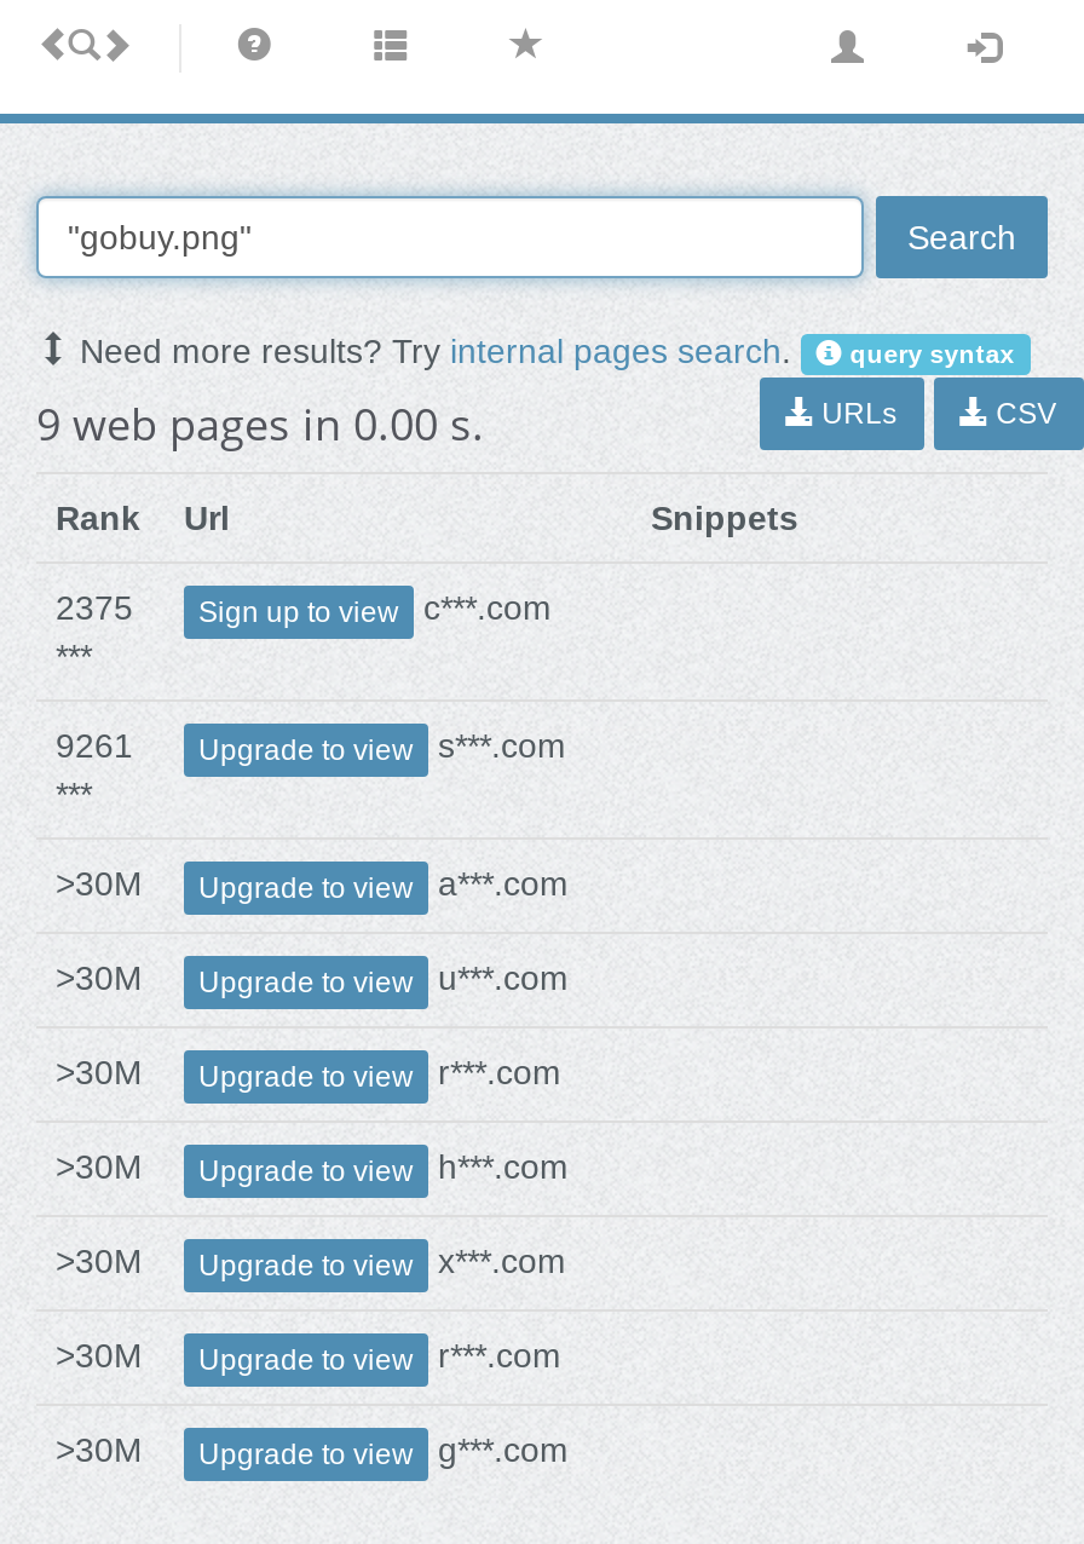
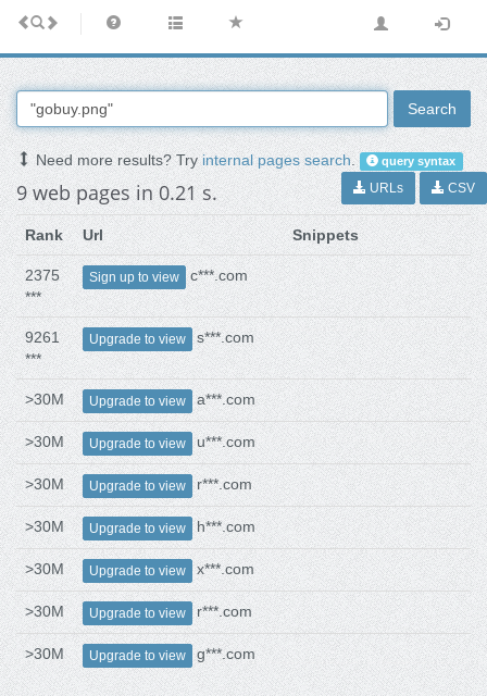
[36,395,484,453] 9 web pages in 0.00 s. -> [16,180,217,206] 9 web pages in 0.21 s.

